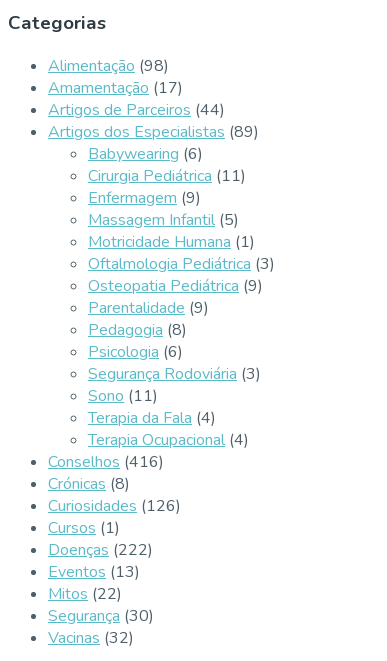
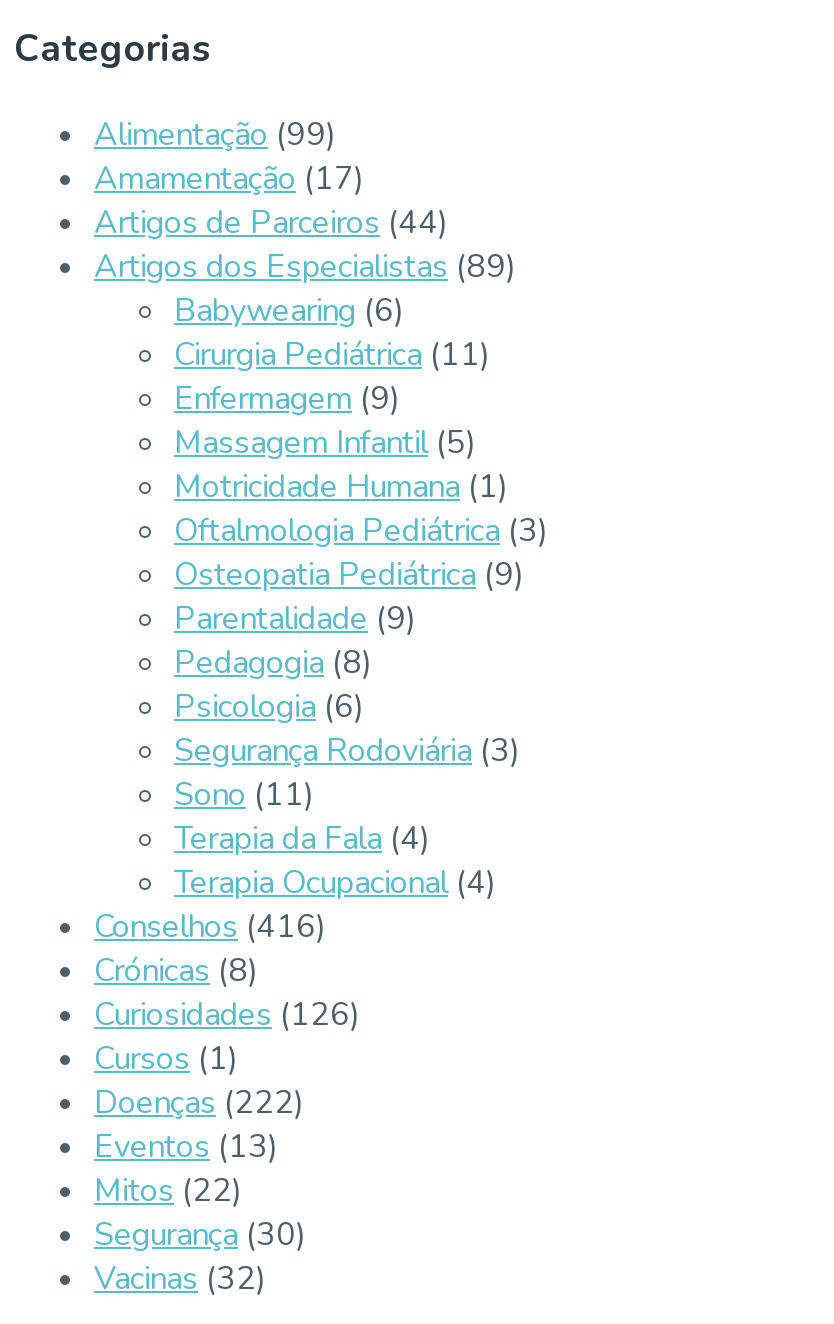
[48,55,169,77] Alimentação (98) -> [94,113,336,157] Alimentação (99)

